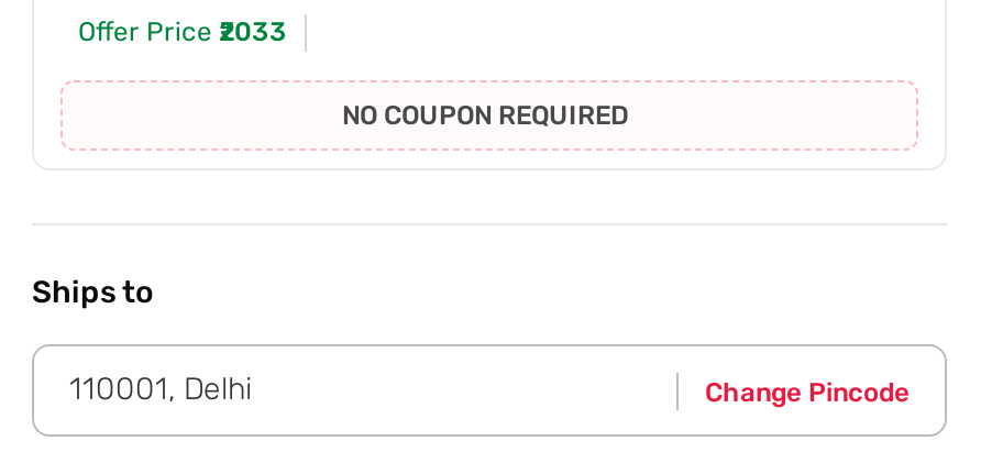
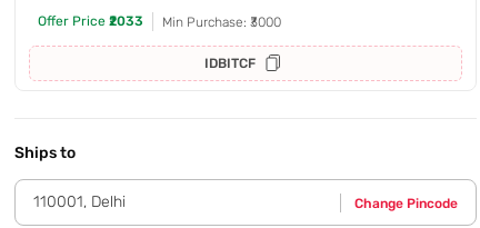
[342,101,628,132] NO COUPON REQUIRED -> [162,14,281,72] Min Purchase: ₹3000 | IDBITCF

